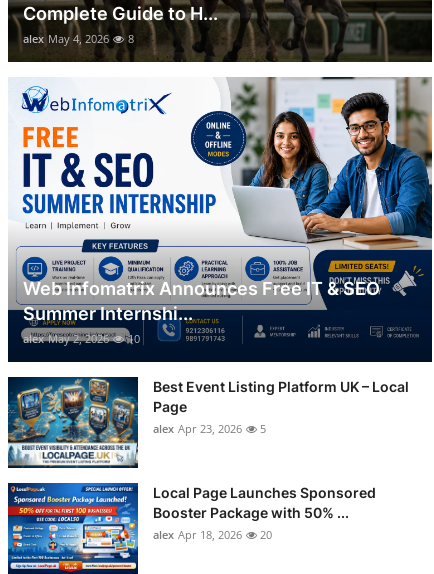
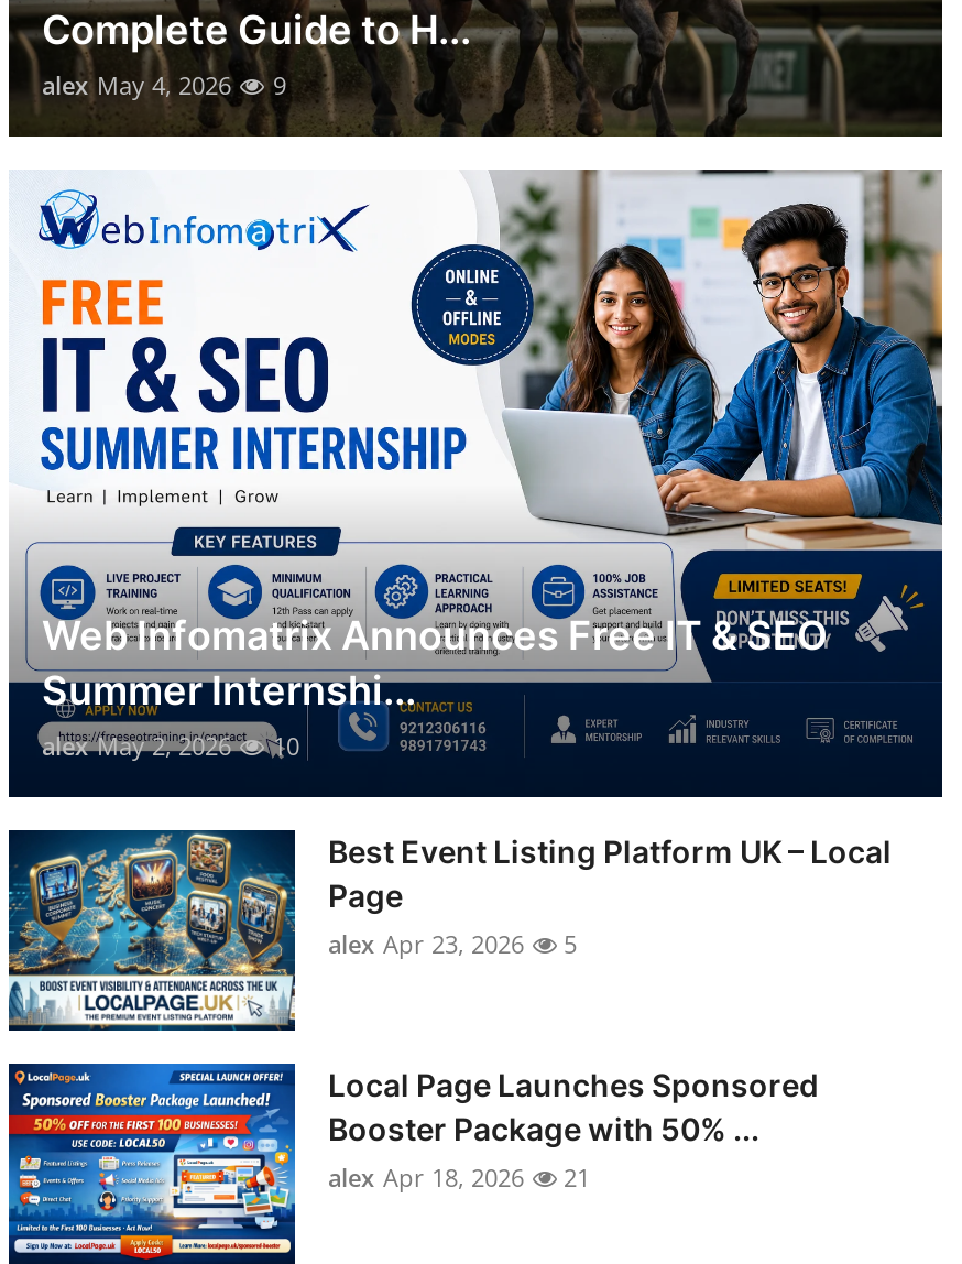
[23,30,134,45] alex May 4, 2026 8 -> [42,67,286,100] alex May 4, 2026 9
[153,526,272,541] alex Apr 18, 2026 20 -> [328,1159,590,1192] alex Apr 18, 2026 21

